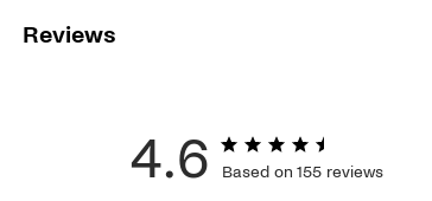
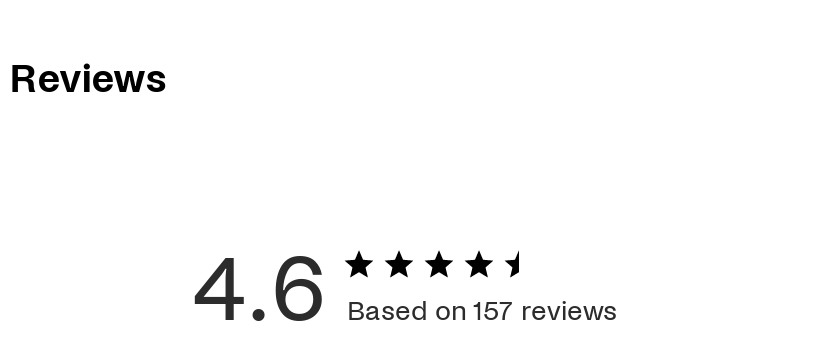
[223,163,384,181] Based on 155 reviews -> [347,295,617,325] Based on 157 reviews

